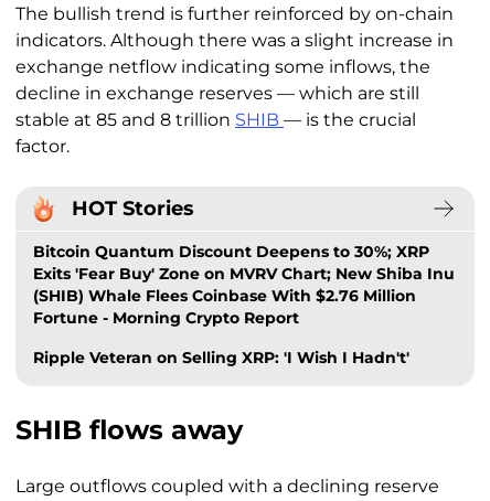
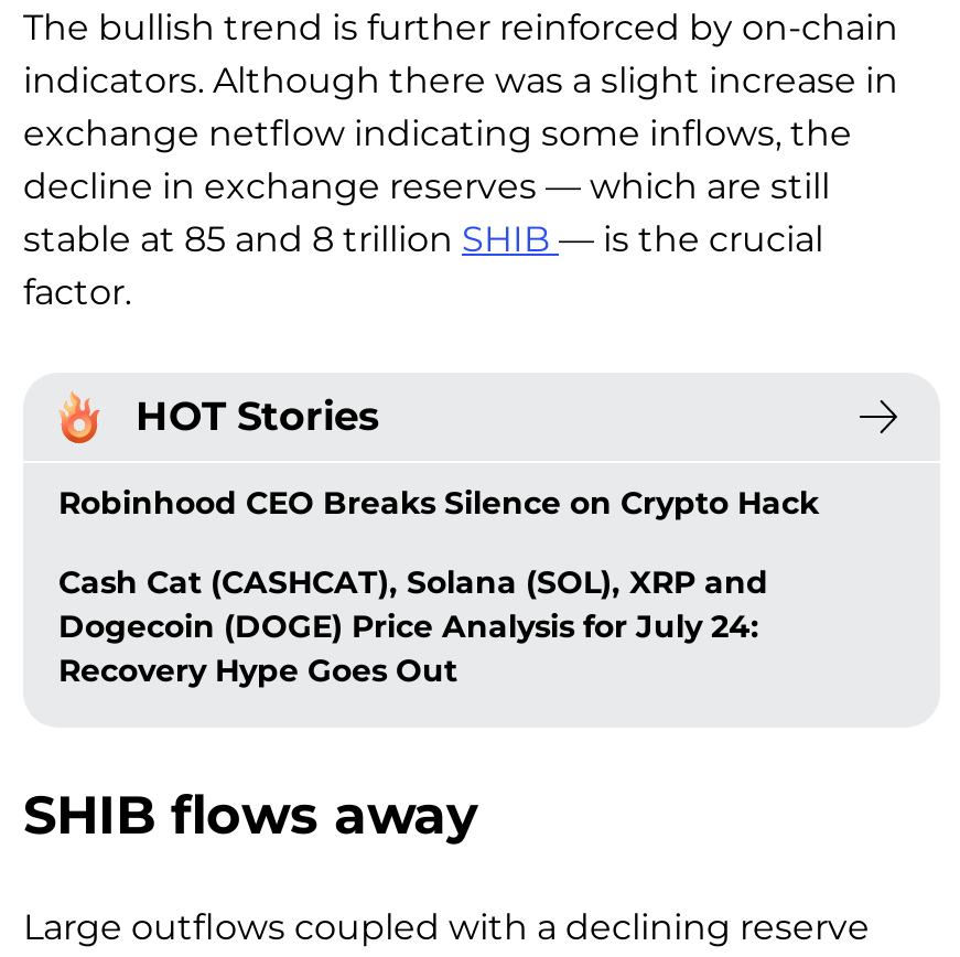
[33,242,455,328] Bitcoin Quantum Discount Deepens to 30%; XRP | Exits 'Fear Buy' Zone on MVRV Chart; New Shiba Inu | (SHIB) Whale Flees Coinbase With $2.76 Million | Fortune - Morning Crypto Report -> [58,484,819,524] Robinhood CEO Breaks Silence on Crypto Hack
[33,348,409,368] Ripple Veteran on Selling XRP: 'I Wish I Hadn't' -> [58,563,768,691] Cash Cat (CASHCAT), Solana (SOL), XRP and | Dogecoin (DOGE) Price Analysis for July 24: | Recovery Hype Goes Out

